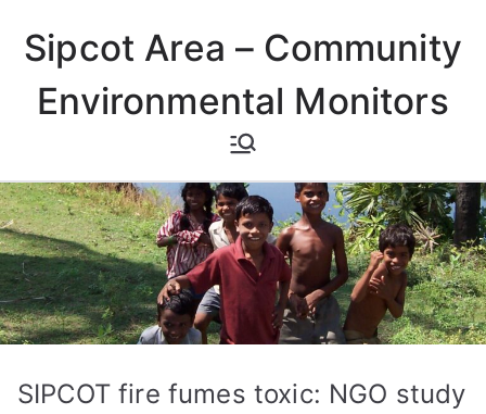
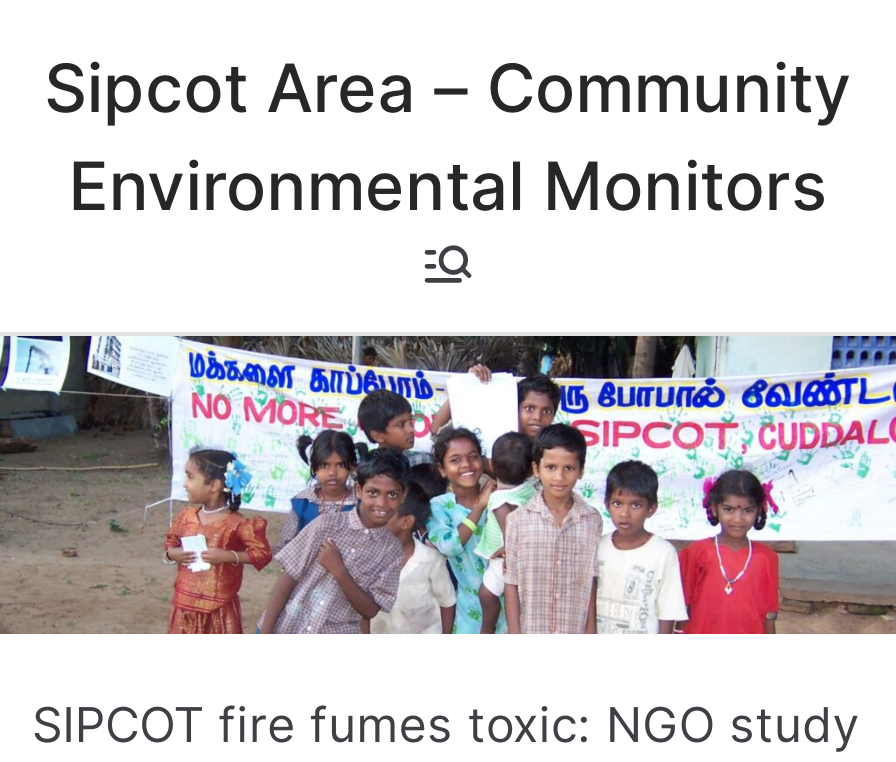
[3,181,483,346] [image] -> [6,334,890,636] [image]

